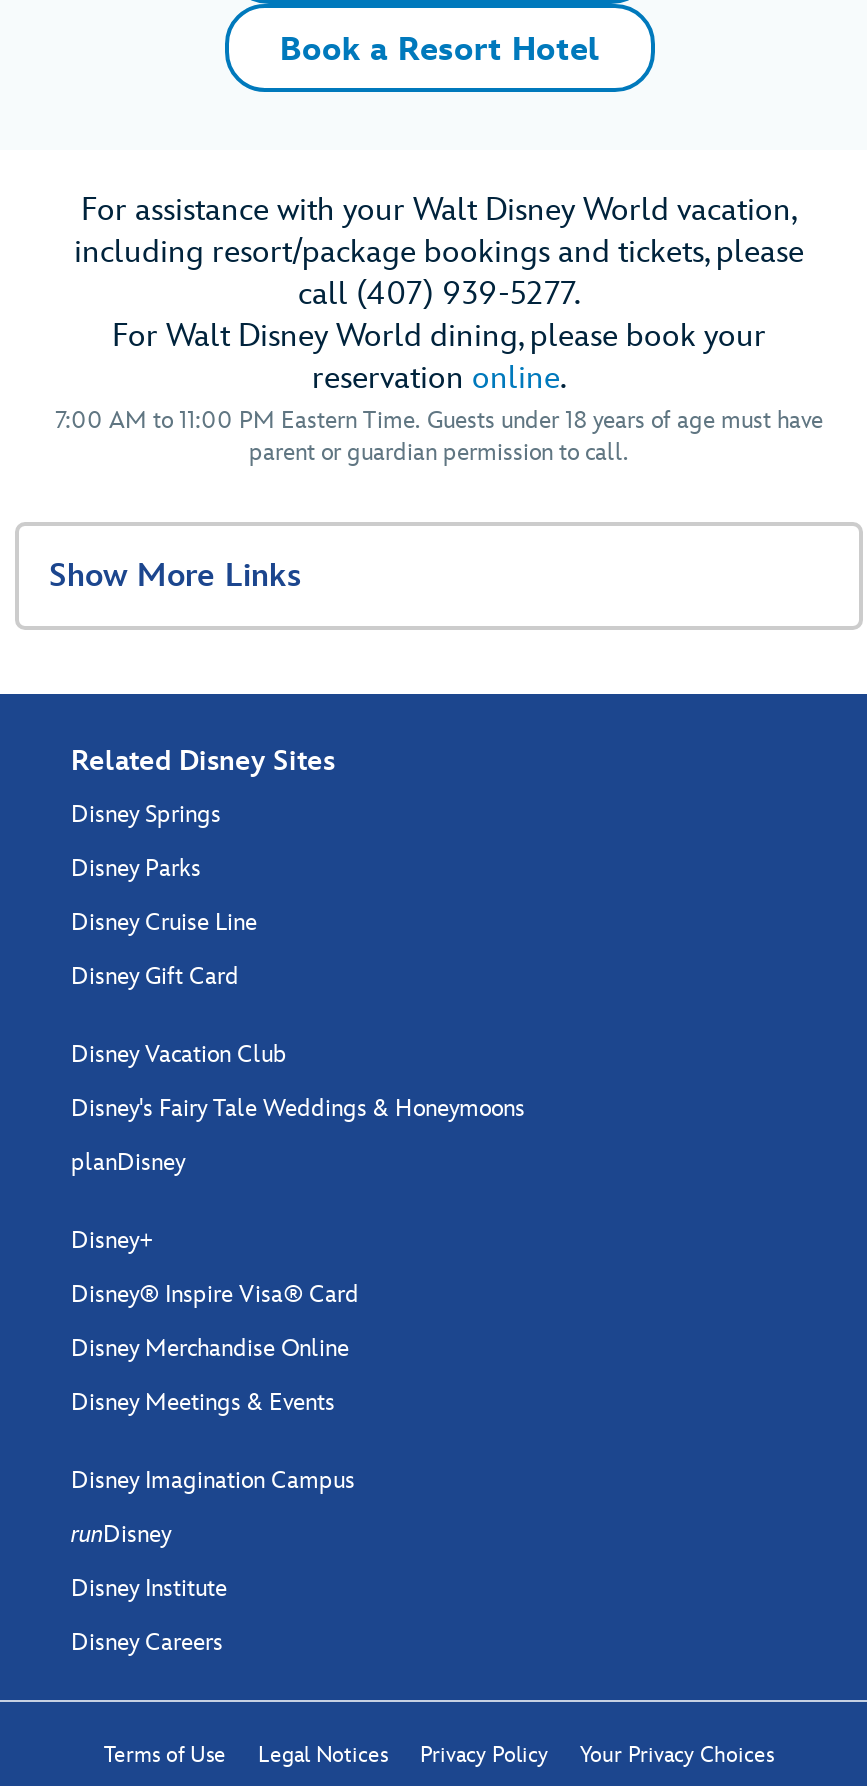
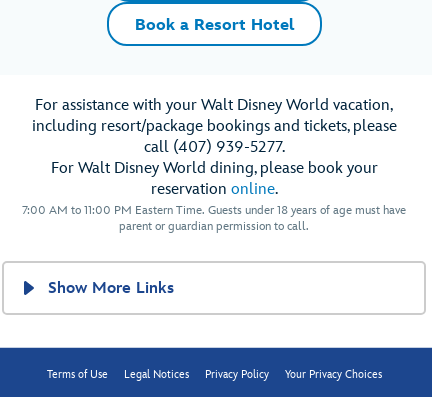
[71,744,525,1658] Related Disney Sites | Disney Springs | Disney Parks | Disney Cruise Line | Disney Gift Card | Disney Vacation Club | Disney's Fairy Tale Weddings & Honeymoons | planDisney | Disney+ | Disney® Inspire Visa® Card | Disney Merchandise Online | Disney Meetings & Events | Disney Imagination Campus | runDisney | Disney Institute | Disney Careers -> none

